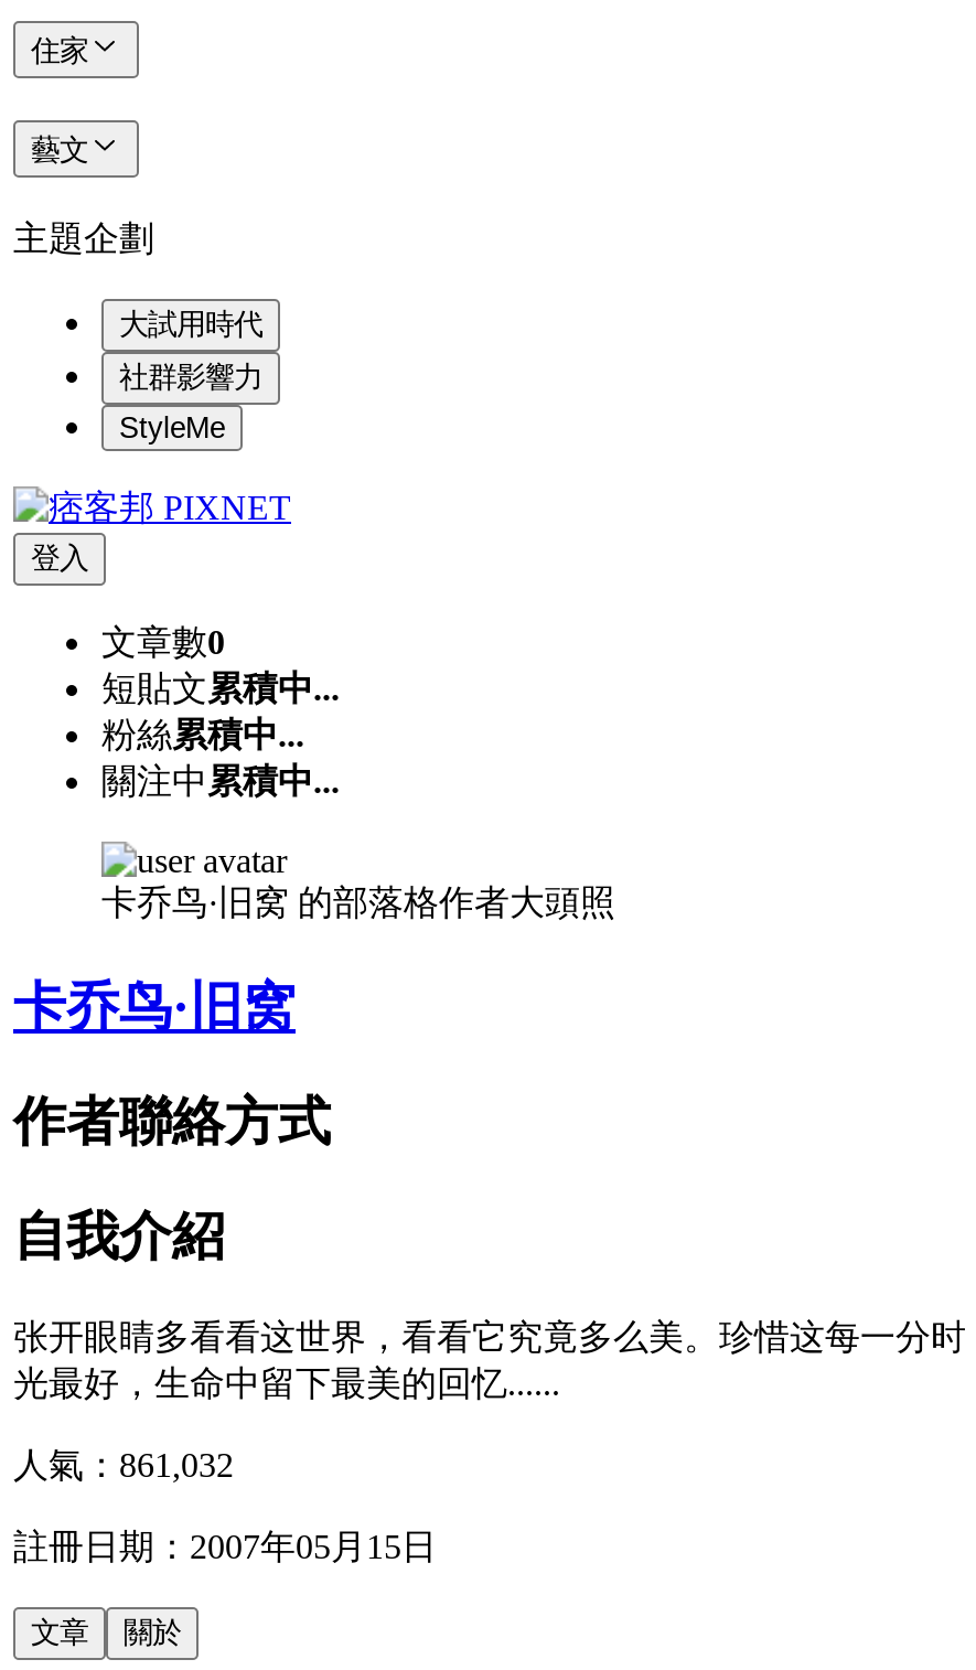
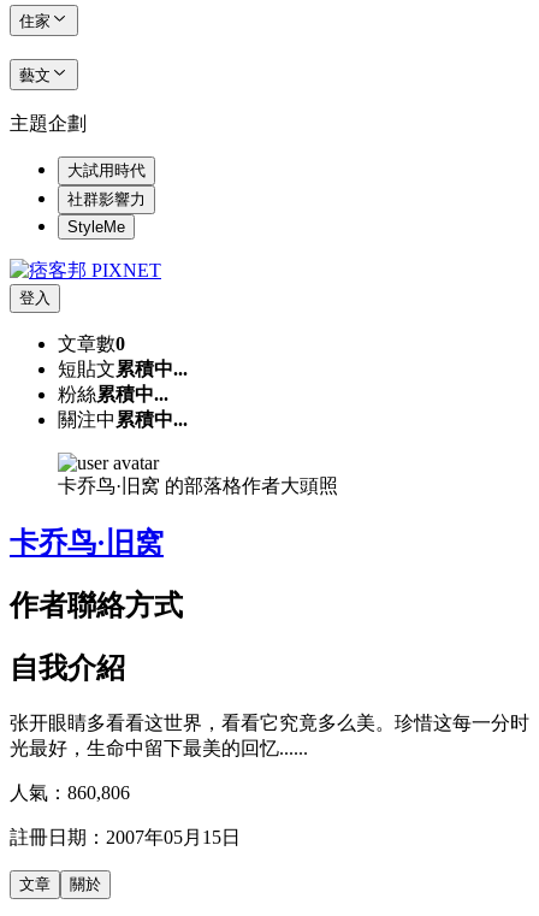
[13,1446,234,1484] 人氣：861,032 -> [10,782,130,803] 人氣：860,806

